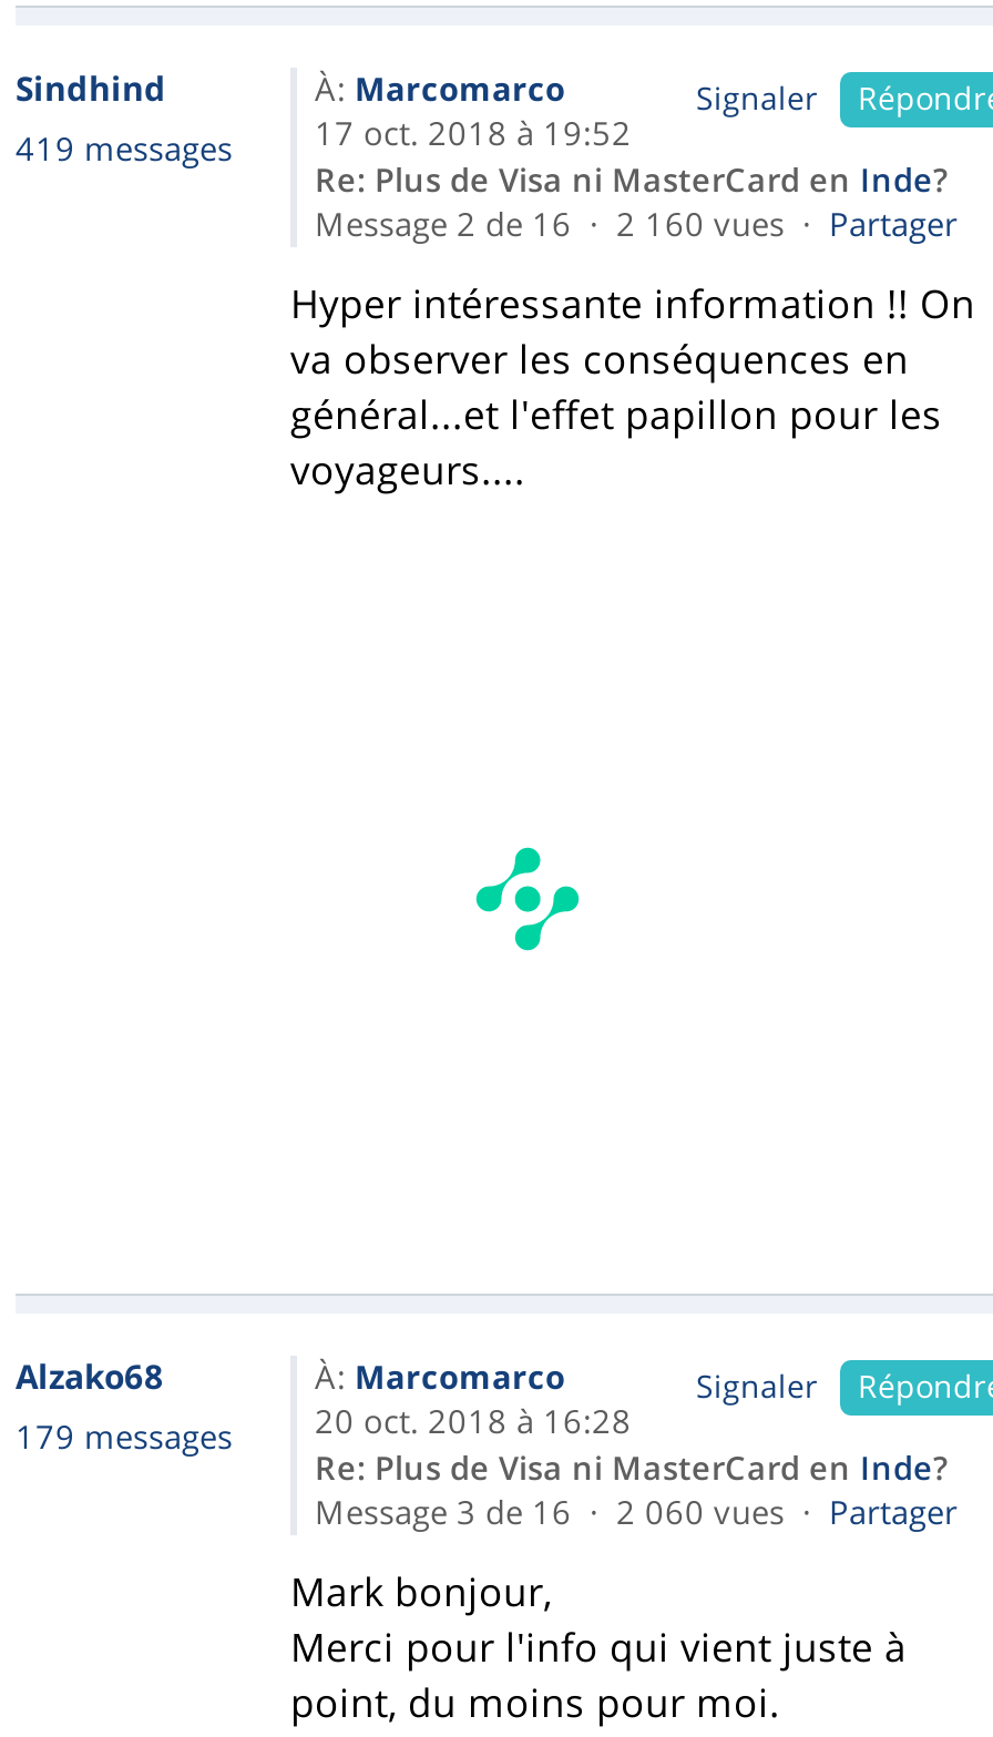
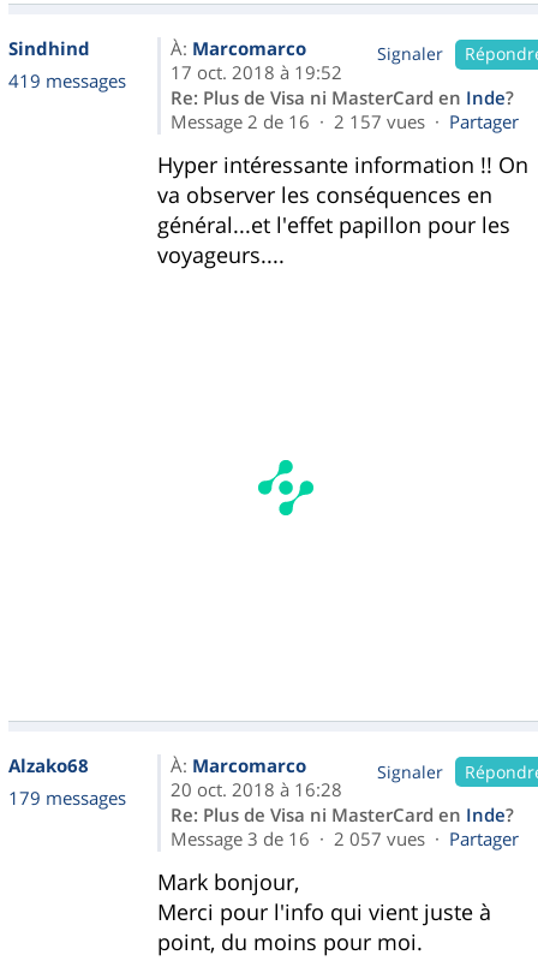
[315,202,958,244] Message 2 de 16 · 2 160 vues · Partager -> [171,110,519,133] Message 2 de 16 · 2 157 vues · Partager
[315,1490,958,1532] Message 3 de 16 · 2 060 vues · Partager -> [171,828,519,850] Message 3 de 16 · 2 057 vues · Partager

